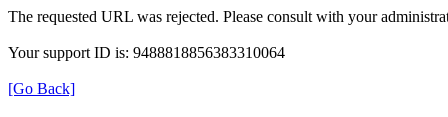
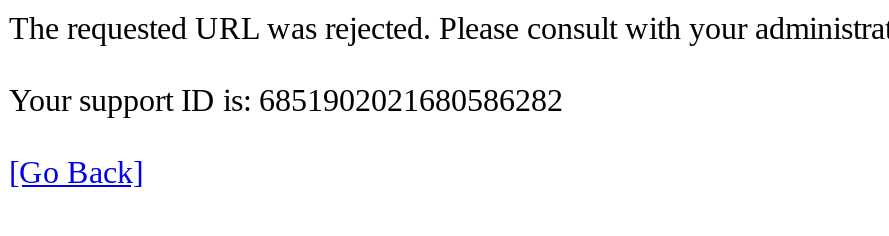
[8,44,285,61] Your support ID is: 9488818856383310064 -> [9,83,563,117] Your support ID is: 6851902021680586282

